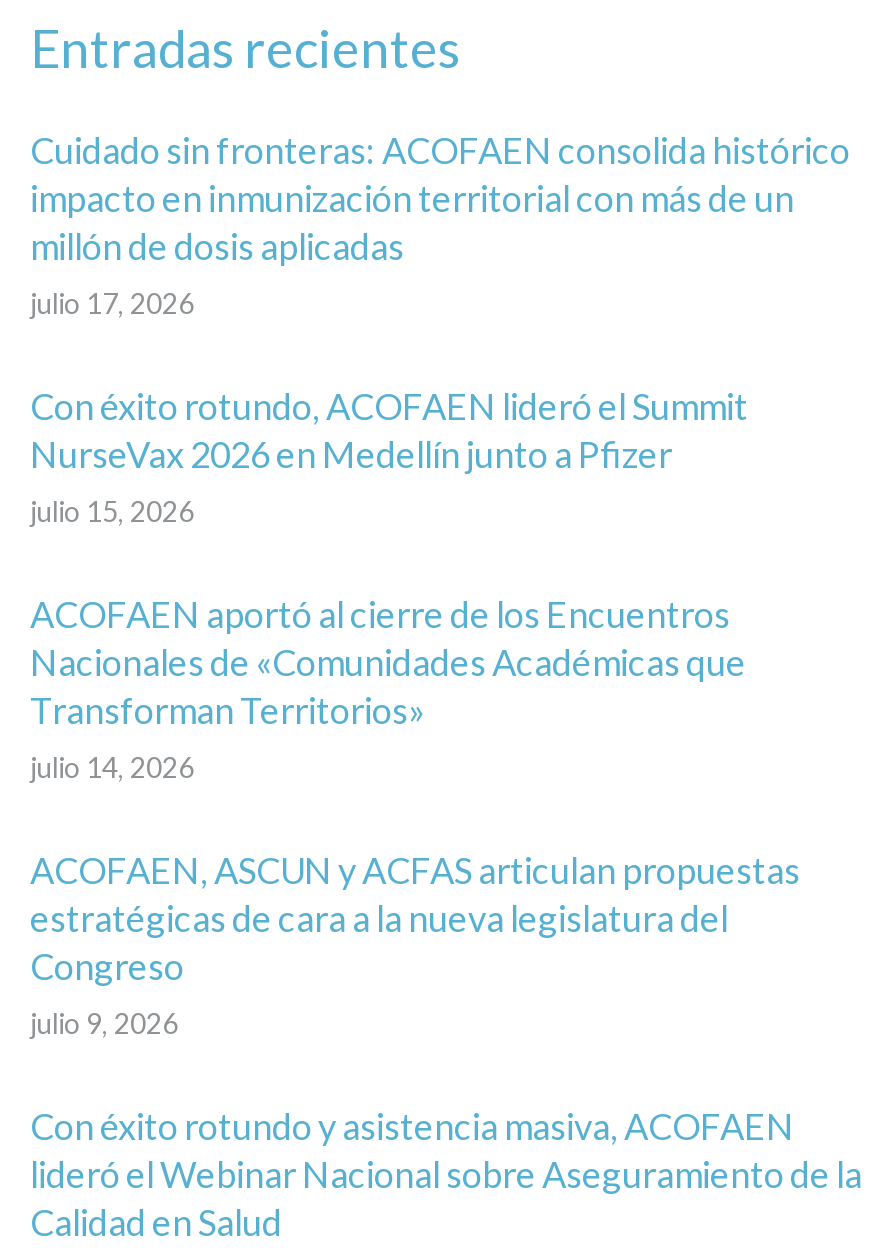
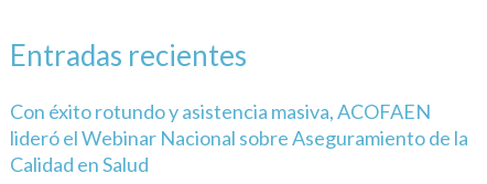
[30,128,850,1040] Cuidado sin fronteras: ACOFAEN consolida histórico | impacto en inmunización territorial con más de un | millón de dosis aplicadas | julio 17, 2026 | Con éxito rotundo, ACOFAEN lideró el Summit | NurseVax 2026 en Medellín junto a Pfizer | julio 15, 2026 | ACOFAEN aportó al cierre de los Encuentros | Nacionales de «Comunidades Académicas que | Transforman Territorios» | julio 14, 2026 | ACOFAEN, ASCUN y ACFAS articulan propuestas | estratégicas de cara a la nueva legislatura del | Congreso | julio 9, 2026 -> none

